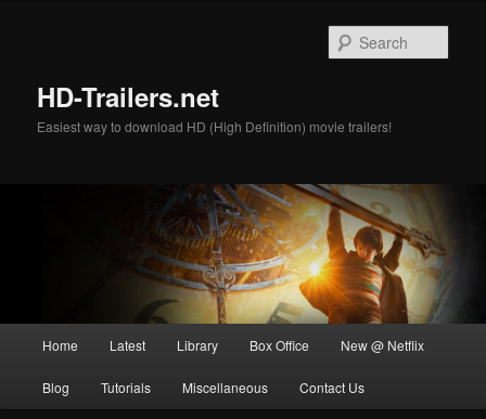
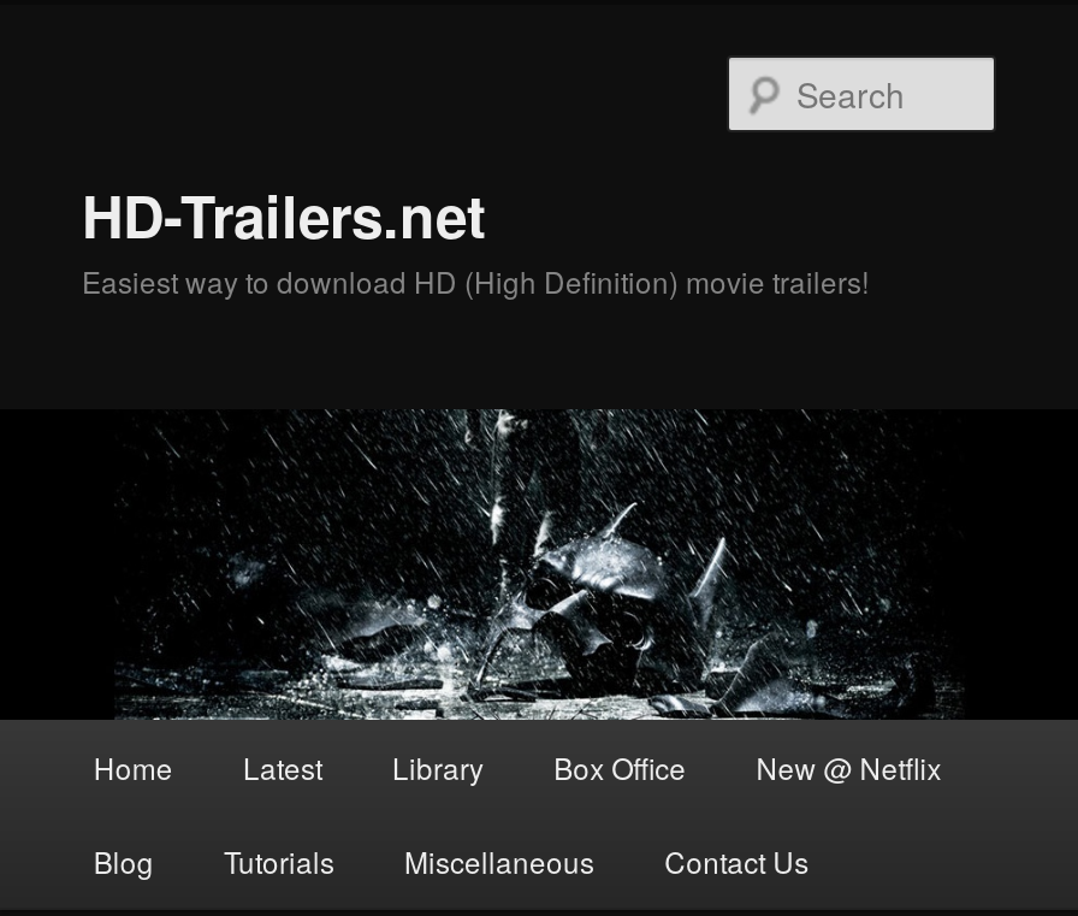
[62,184,472,325] [image] -> [125,409,1044,722] [image]

